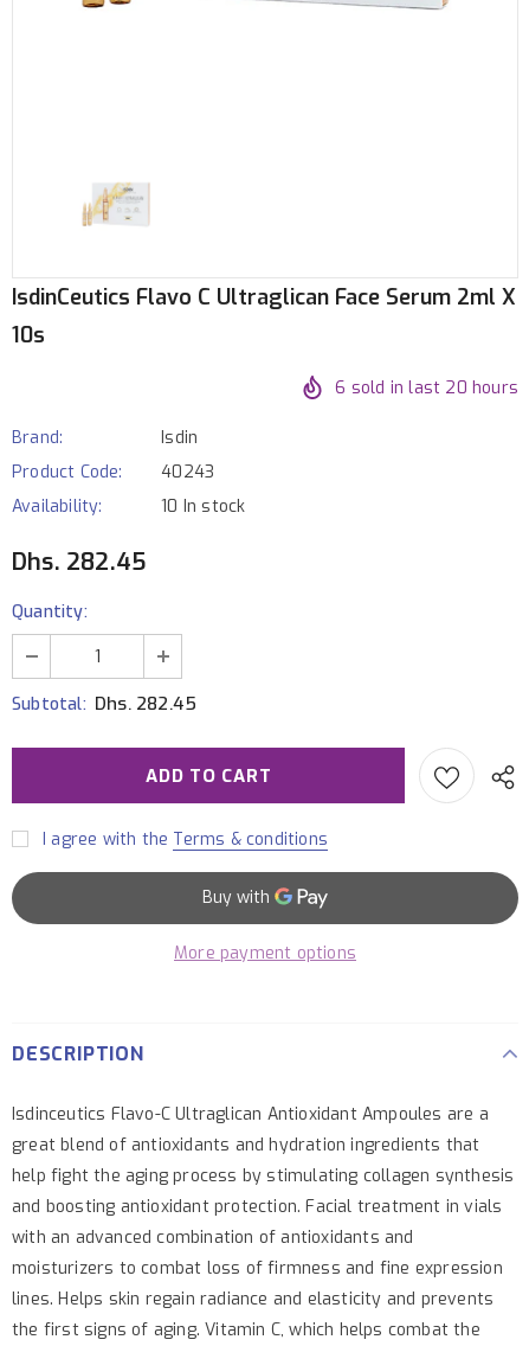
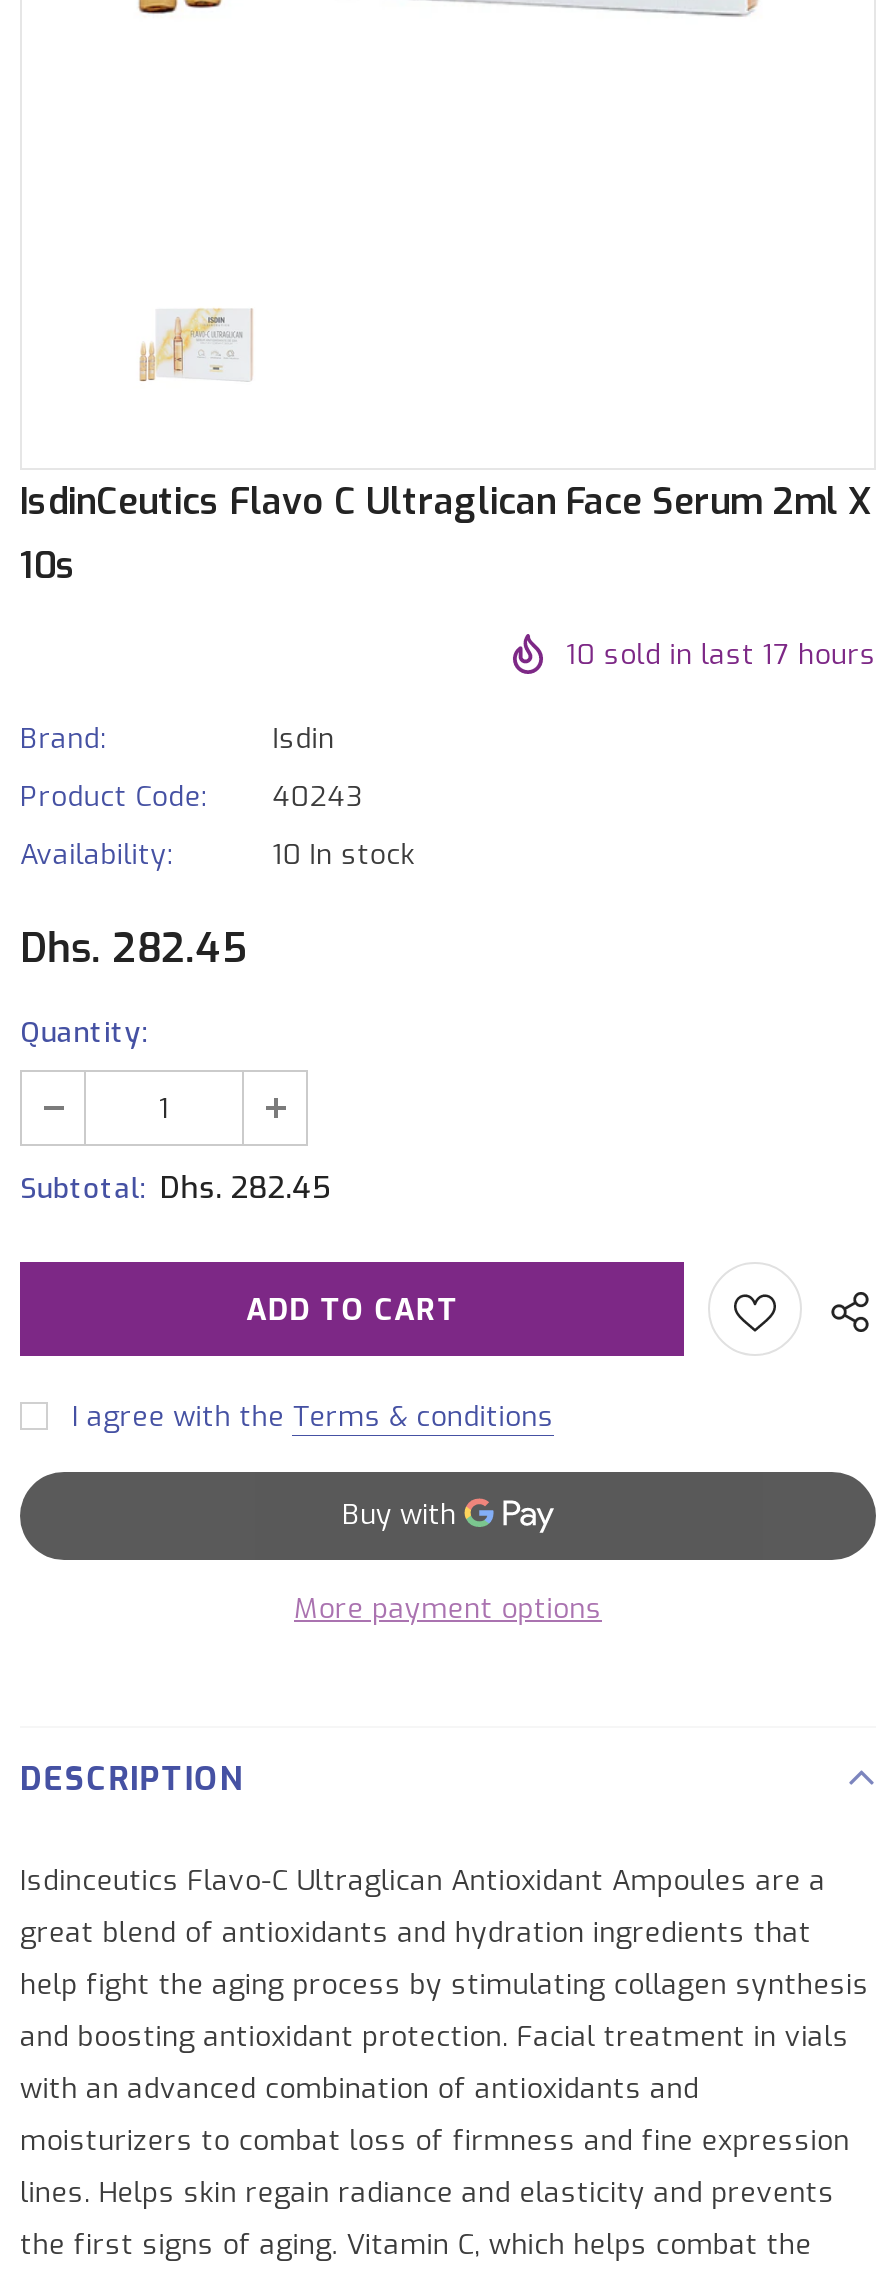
[335,377,518,399] 6 sold in last 20 hours -> [566,636,876,674] 10 sold in last 17 hours

